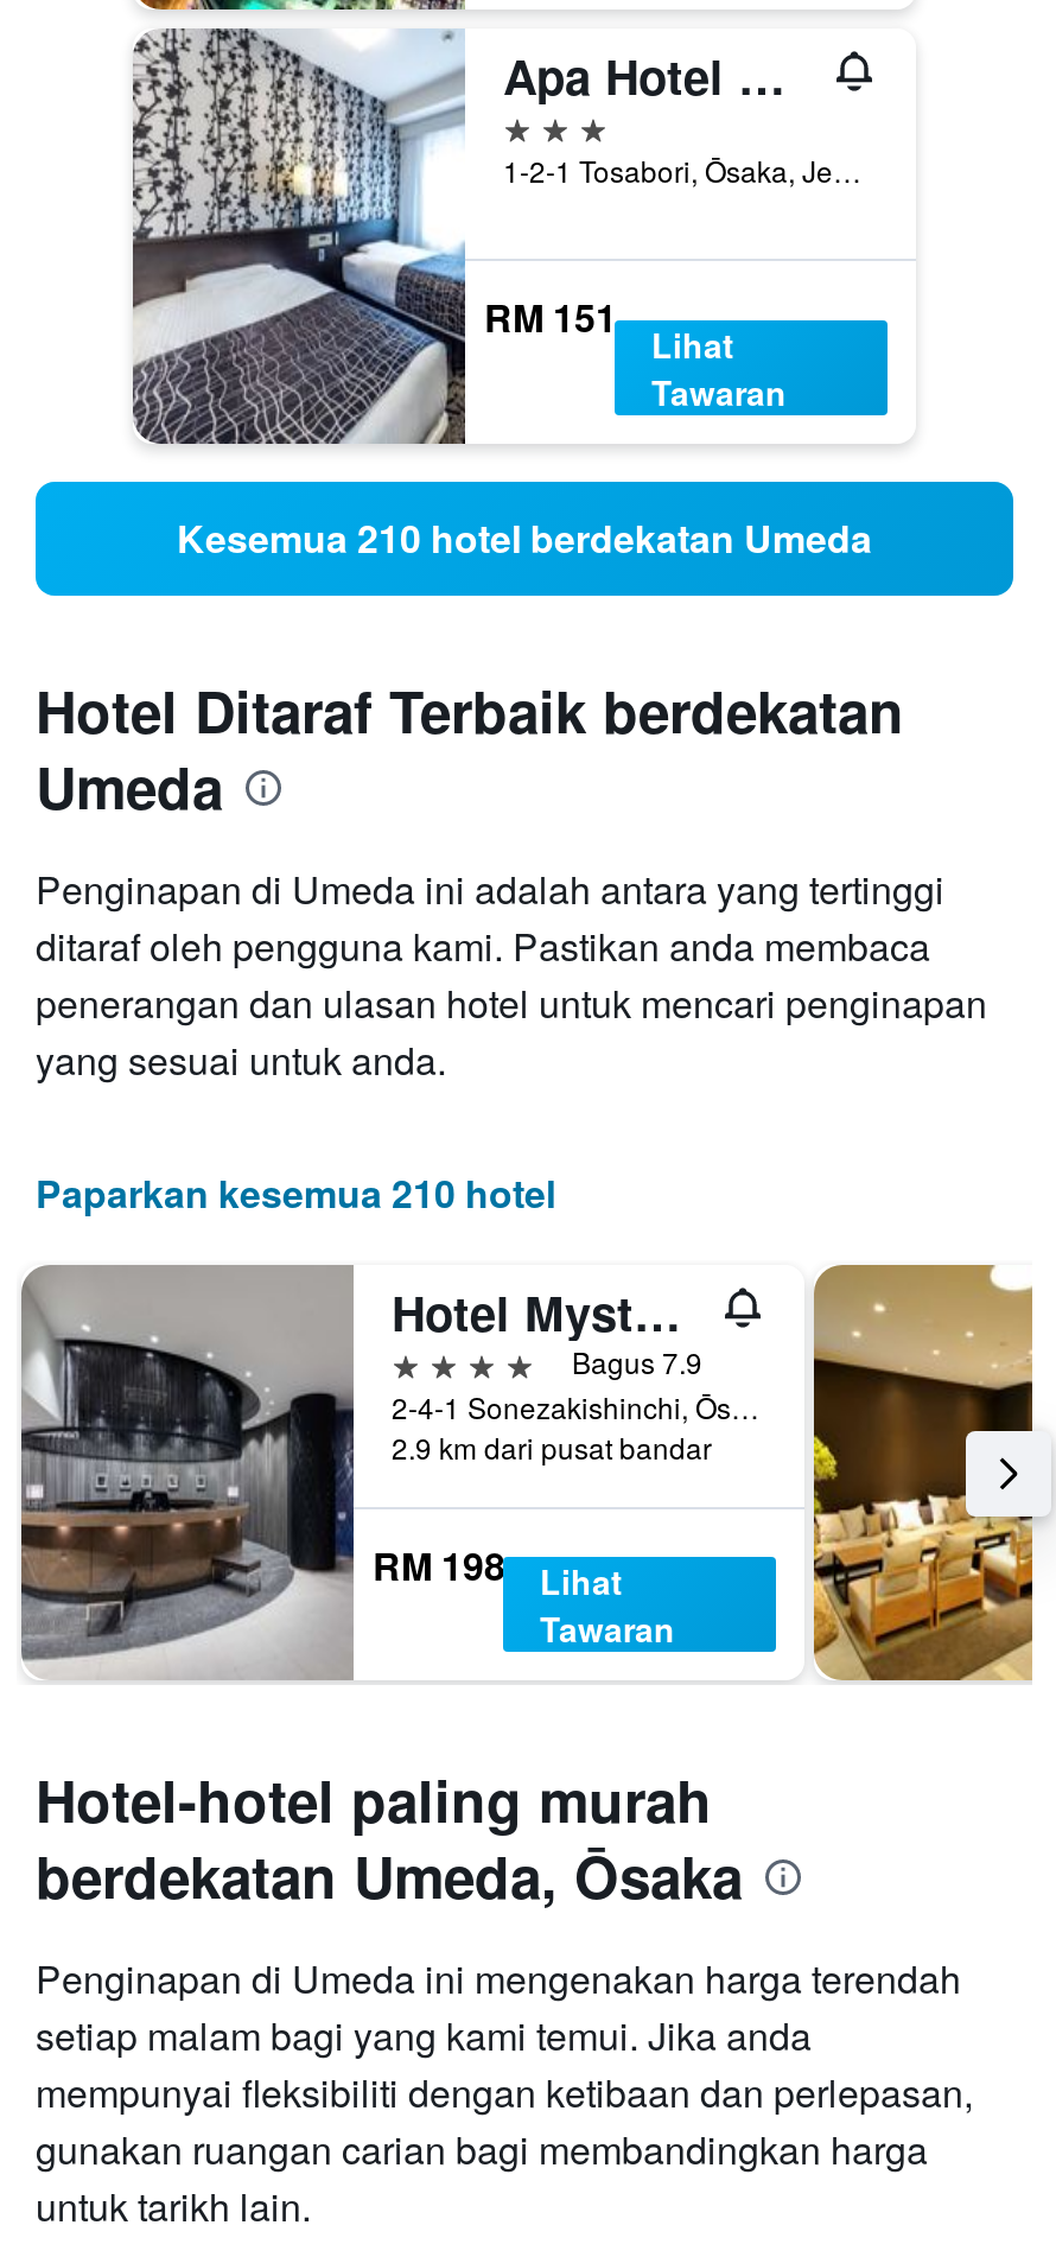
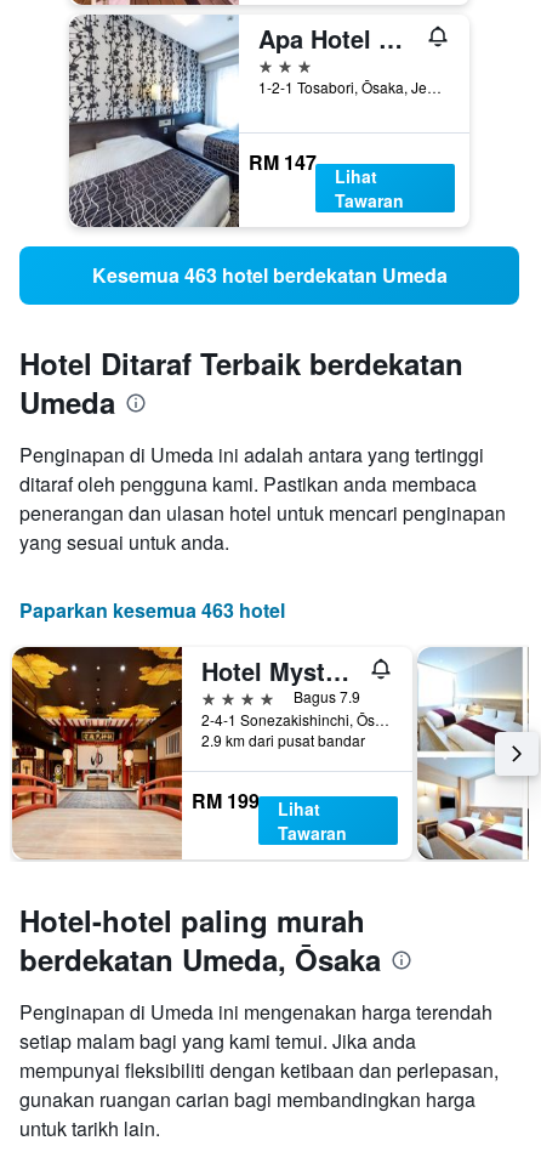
[484,288,617,343] RM 151 -> [249,147,317,175] RM 147
[177,511,872,565] Kesemua 210 hotel berdekatan Umeda -> [92,261,447,289] Kesemua 463 hotel berdekatan Umeda
[36,1166,555,1220] Paparkan kesemua 210 hotel -> [19,596,285,624] Paparkan kesemua 463 hotel
[19,1265,623,1680] [image] | RM 198 Lihat -> [11,646,320,859] [image] | RM 199 Lihat
[812,1263,1035,1683] [image] -> [417,647,530,859] [image]

